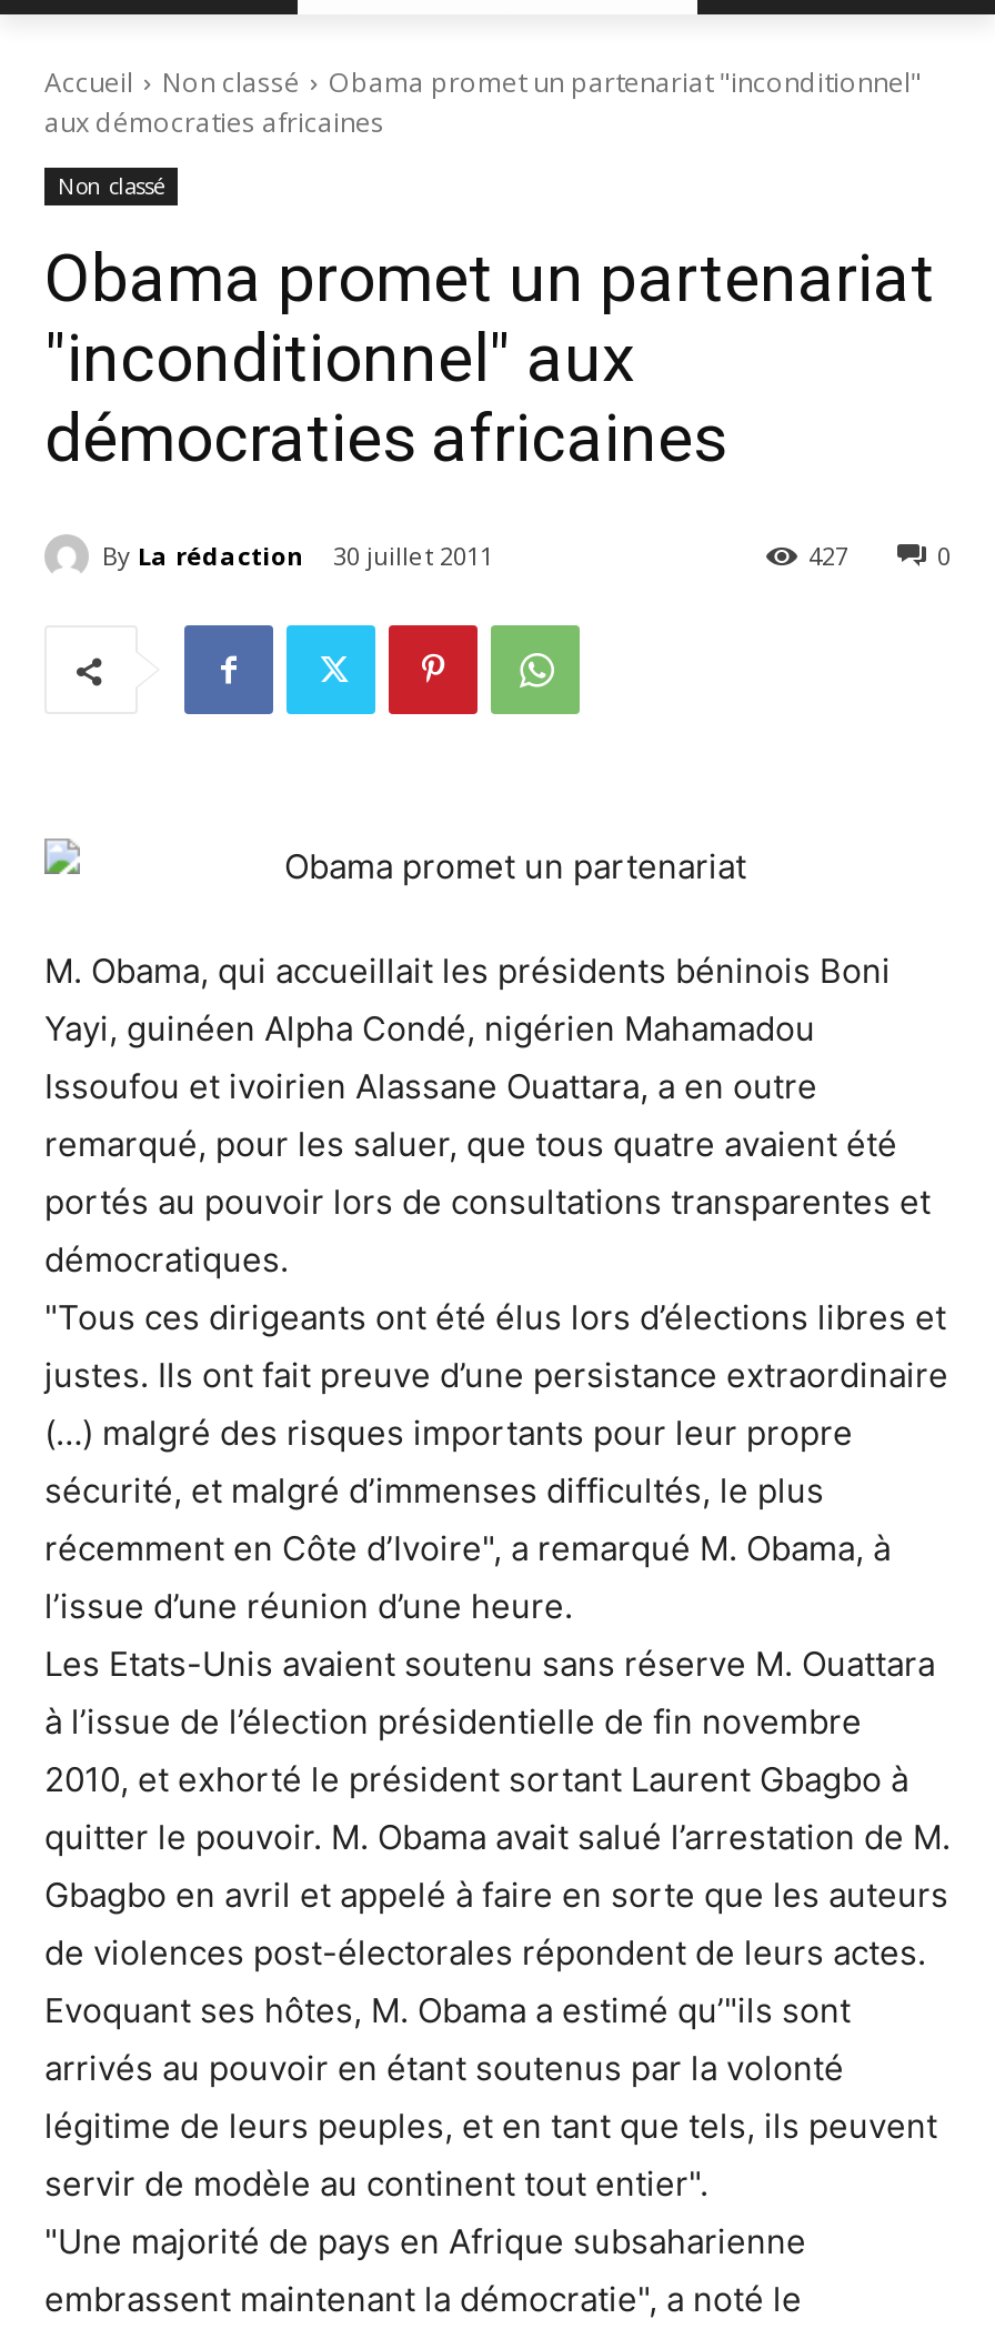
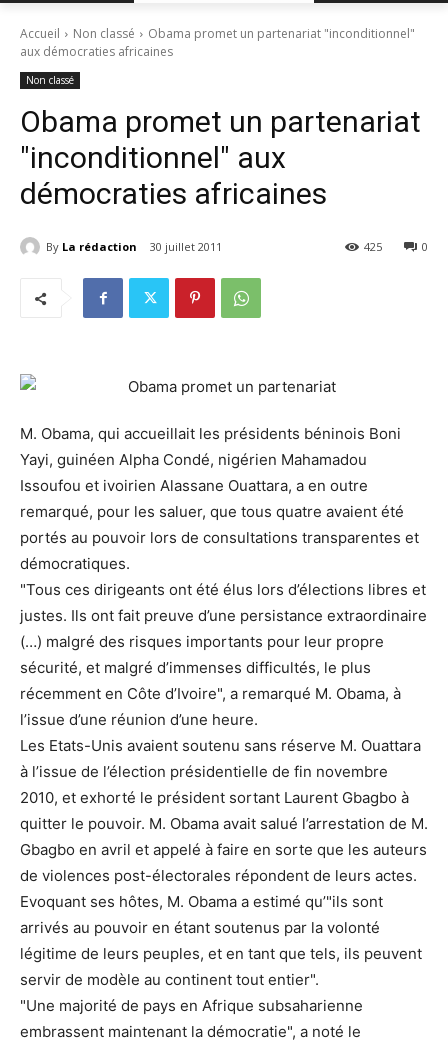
[808,539,848,572] 427 -> [364,239,382,254] 425

